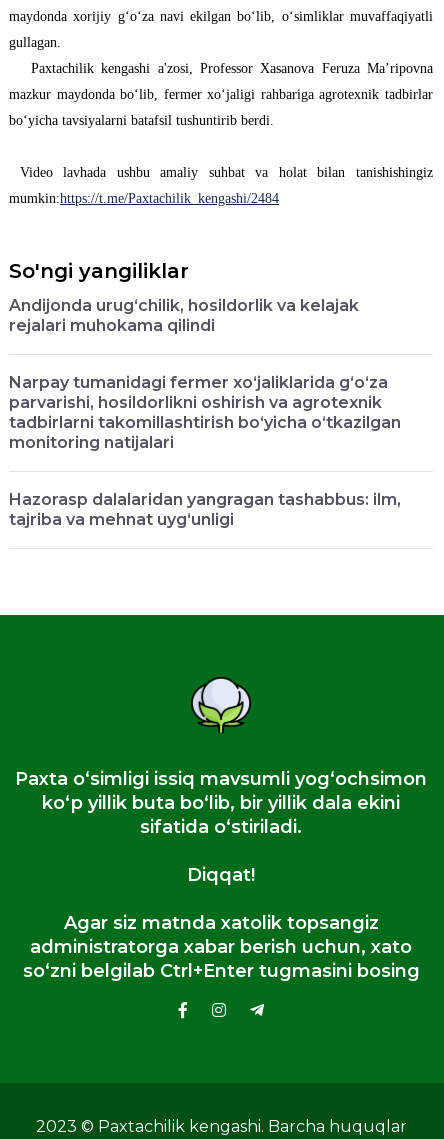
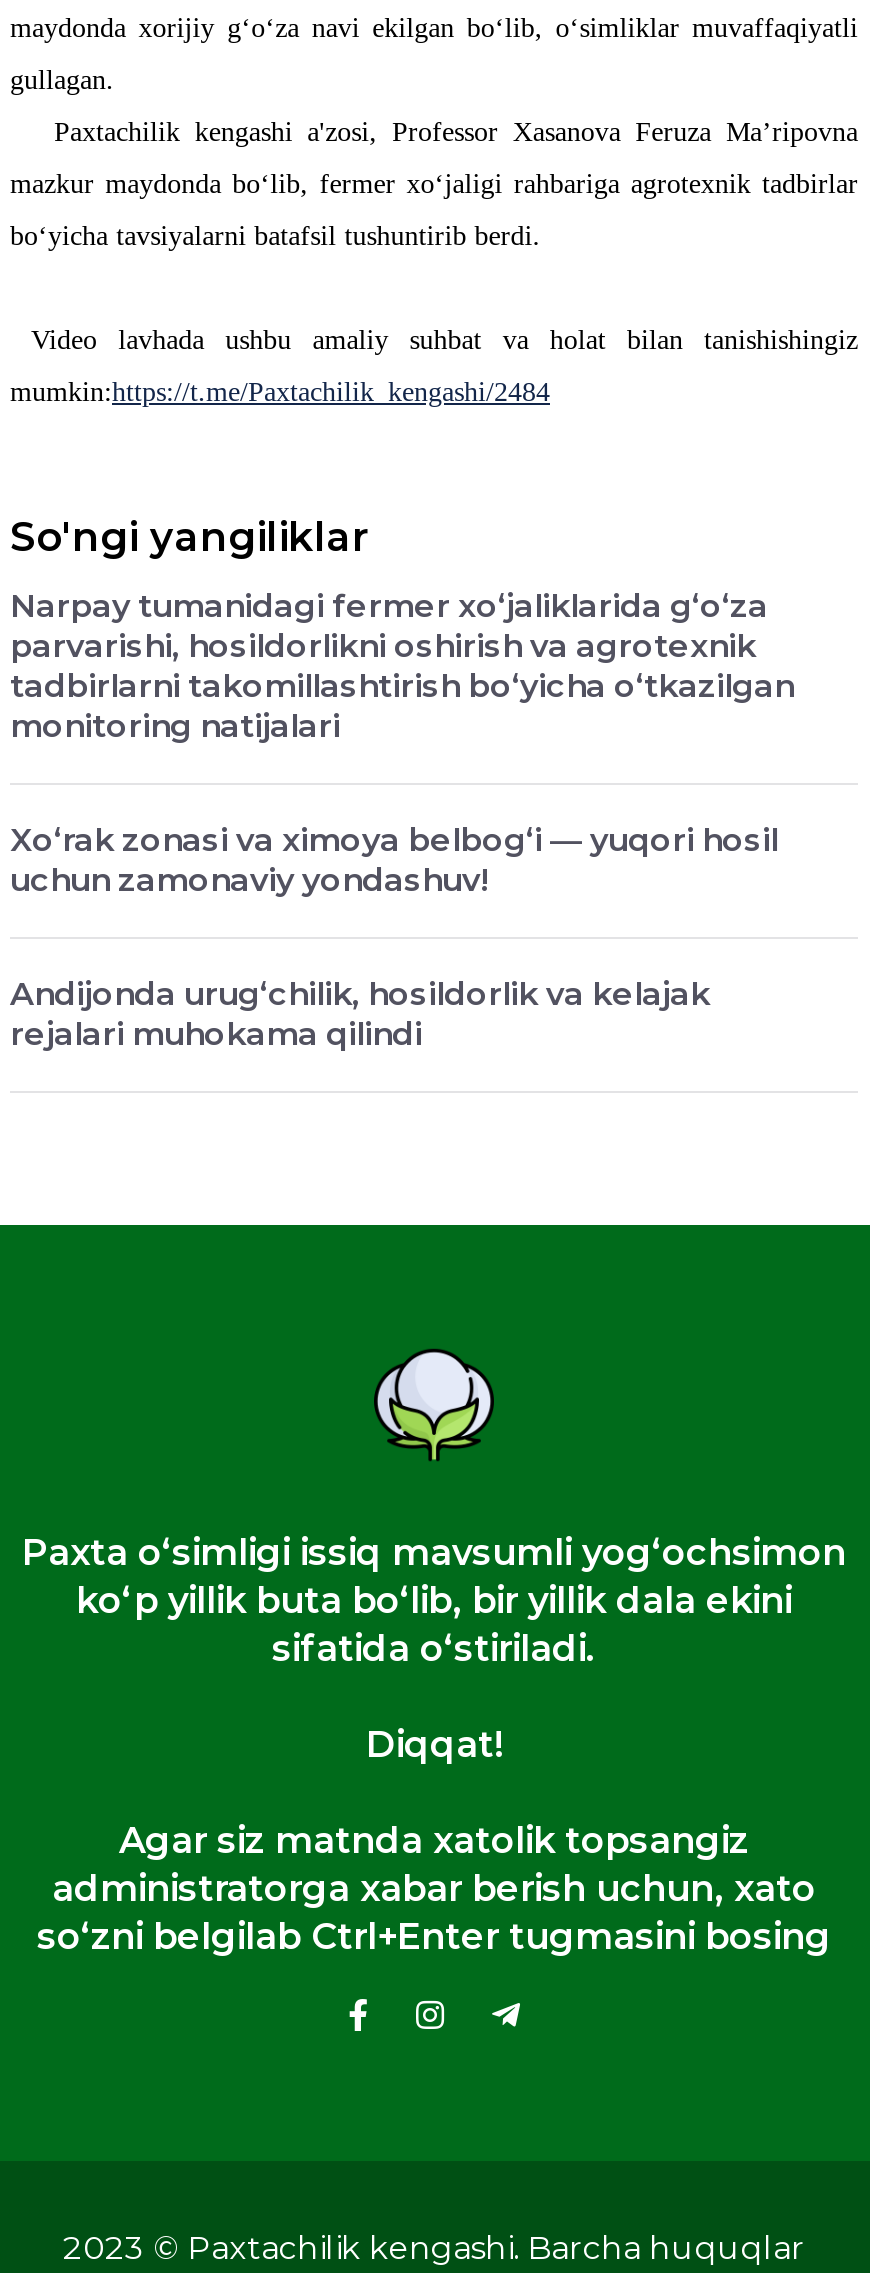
moved [9,296,359,335] -> [10,975,710,1053]: Andijonda urug‘chilik, hosildorlik va kelajak | rejalari muhokama qilindi
moved [9,373,401,452] -> [10,587,794,745]: Narpay tumanidagi fermer xo‘jaliklarida g‘o‘za | parvarishi, hosildorlikni oshirish va agrotexnik | tadbirlarni takomillashtirish bo‘yicha o‘tkazilgan | monitoring natijalari
[9,490,401,529] Hazorasp dalalaridan yangragan tashabbus: ilm, | tajriba va mehnat uyg‘unligi -> [10,821,778,899] Xo‘rak zonasi va ximoya belbog‘i — yuqori hosil | uchun zamonaviy yondashuv!

